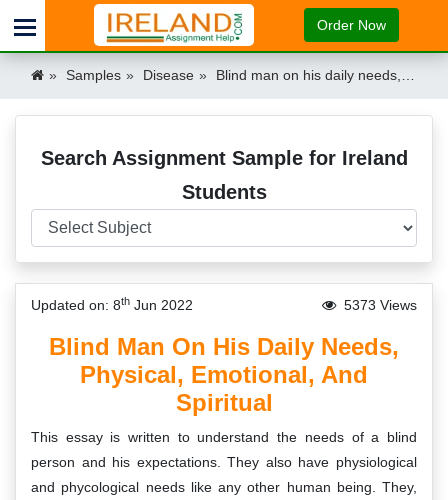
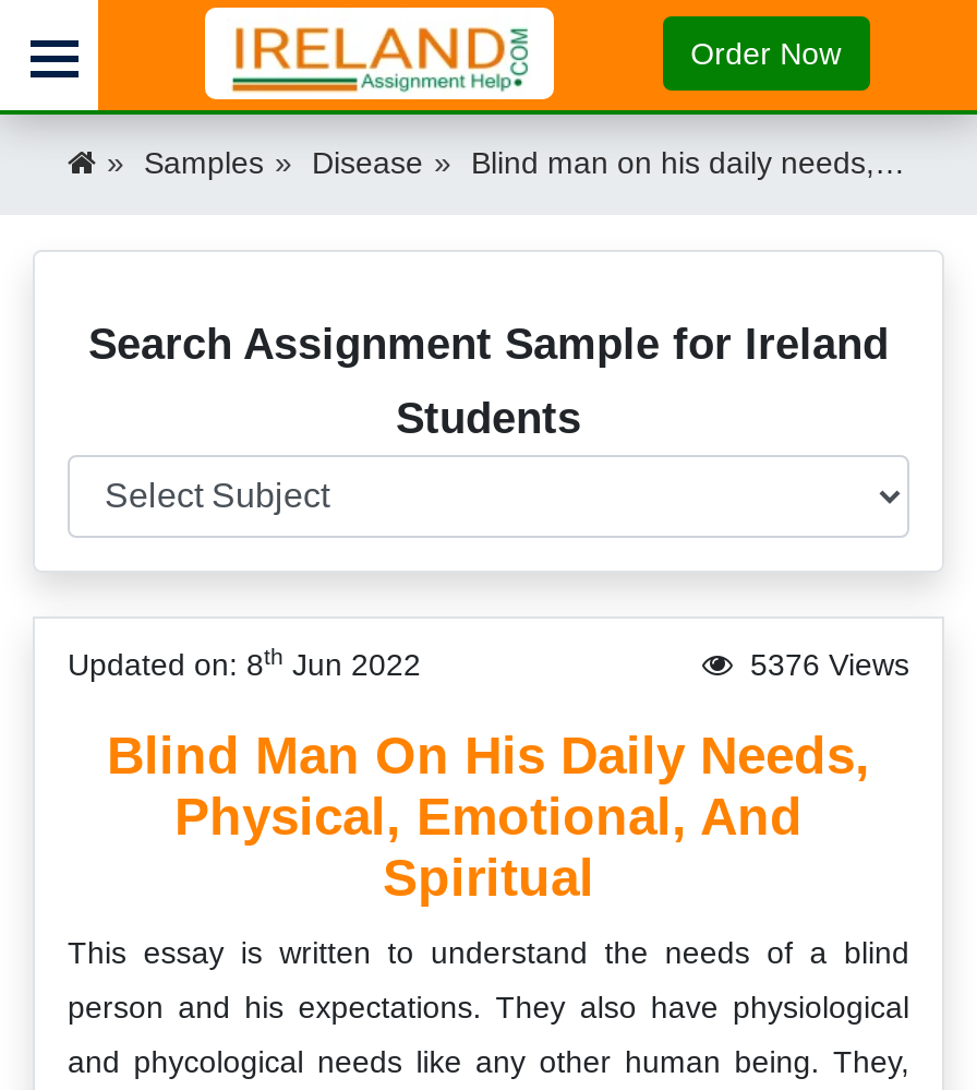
[344,297,417,313] 5373 Views -> [750,647,909,682] 5376 Views

